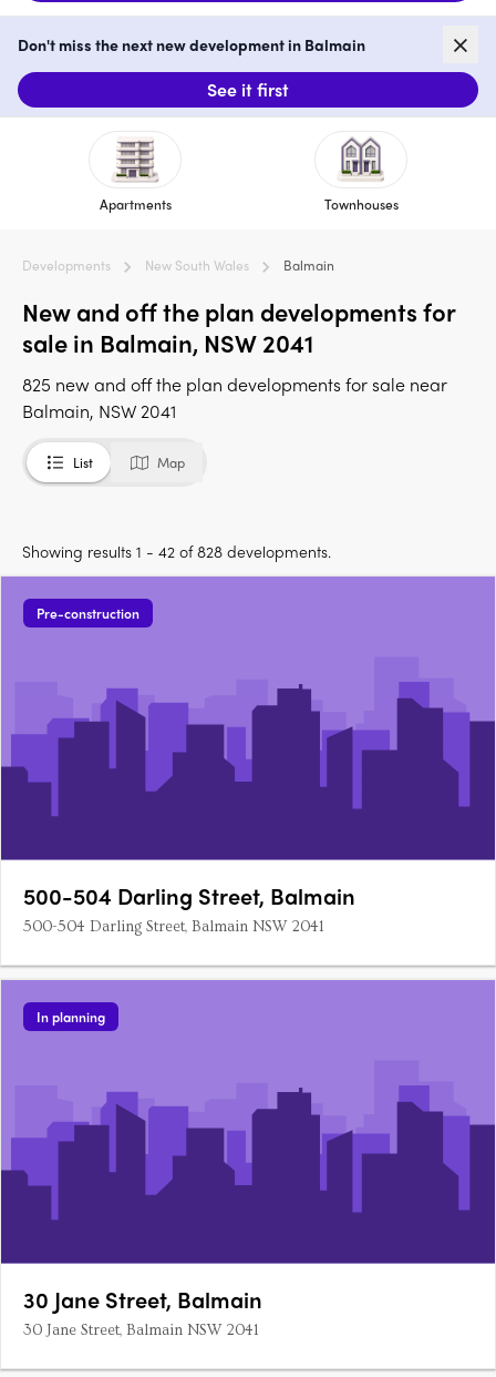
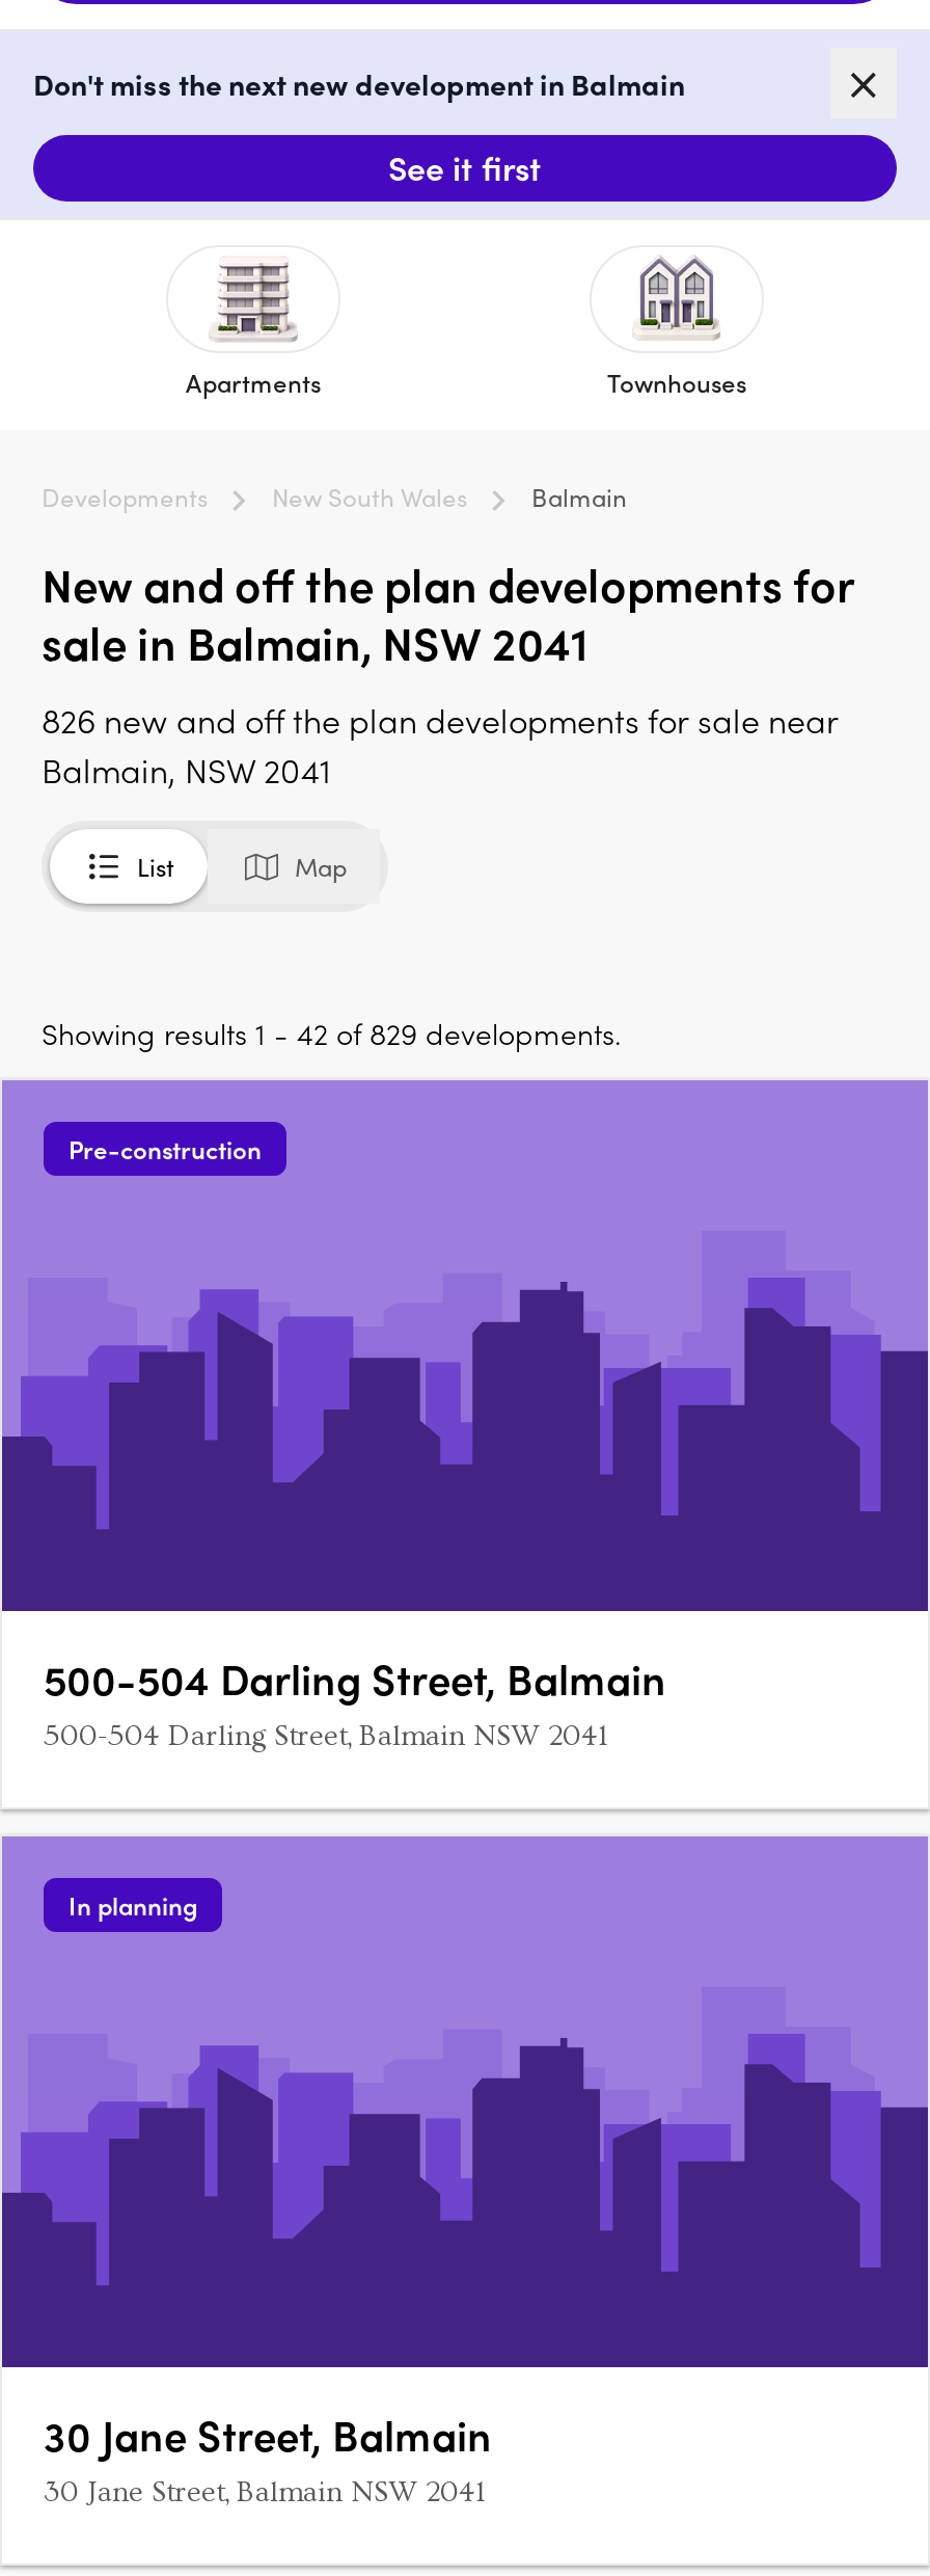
[22,372,447,397] 825 new and off the plan developments for sale near -> [42,697,839,744] 826 new and off the plan developments for sale near
[22,540,331,562] Showing results 1 - 42 of 828 developments. -> [42,1012,621,1054] Showing results 1 - 42 of 829 developments.

